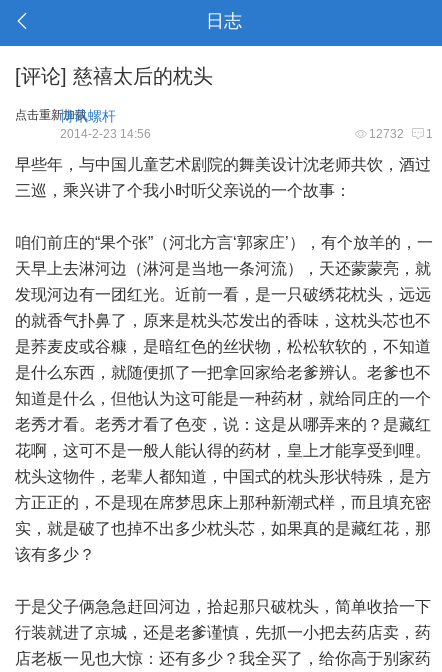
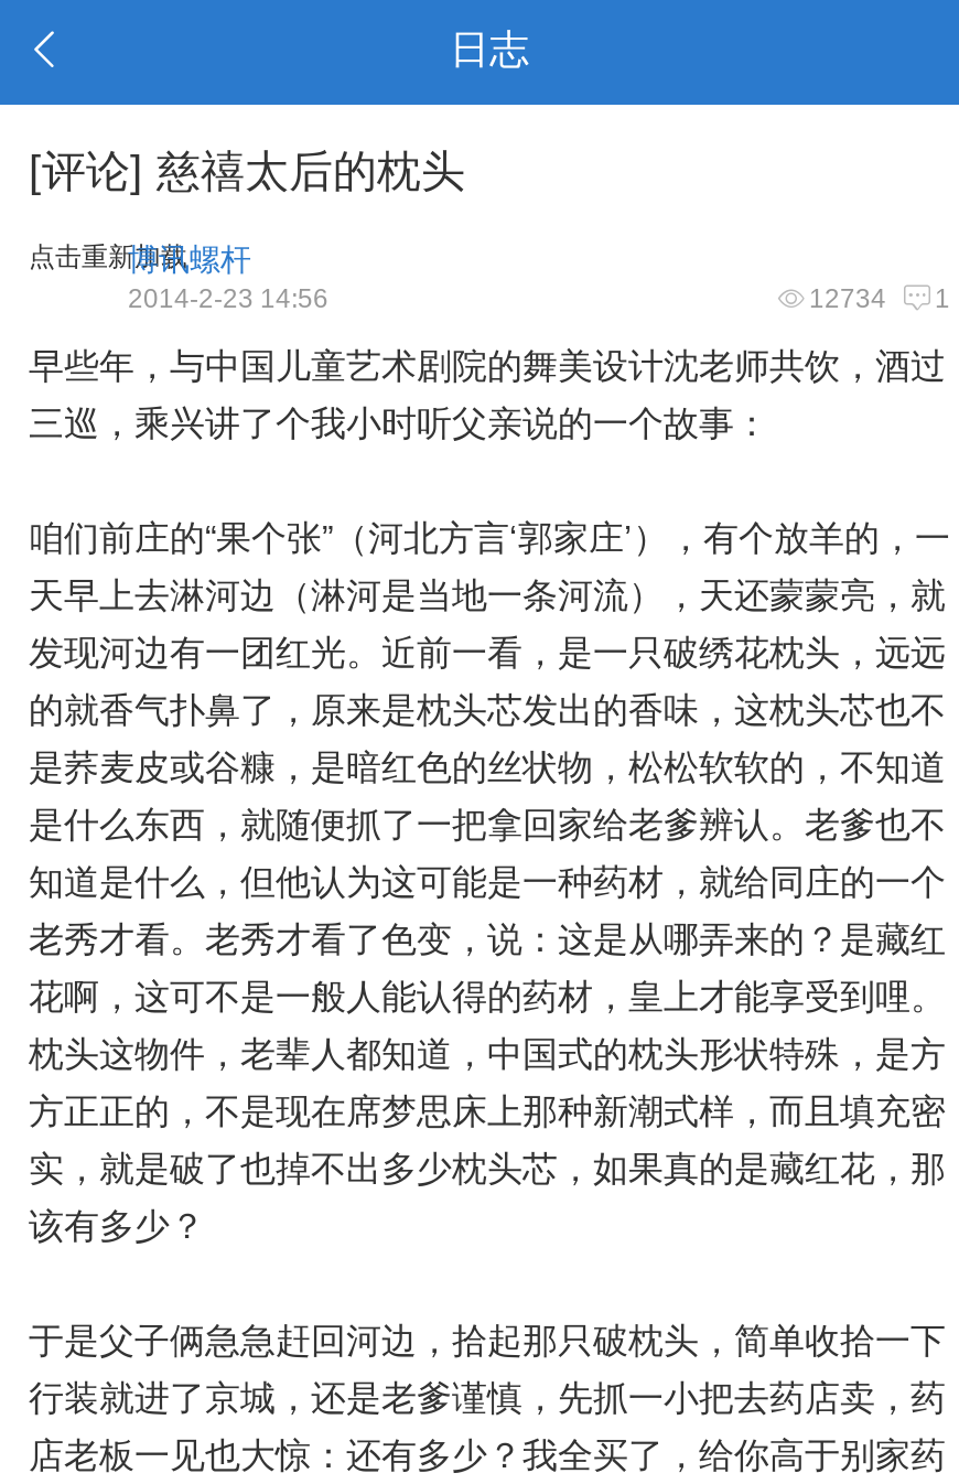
[369,127,433,141] 12732 1 -> [809,283,950,314] 12734 1

